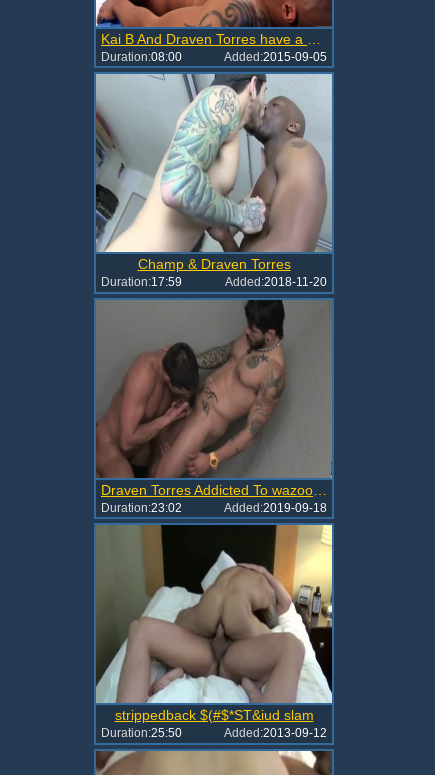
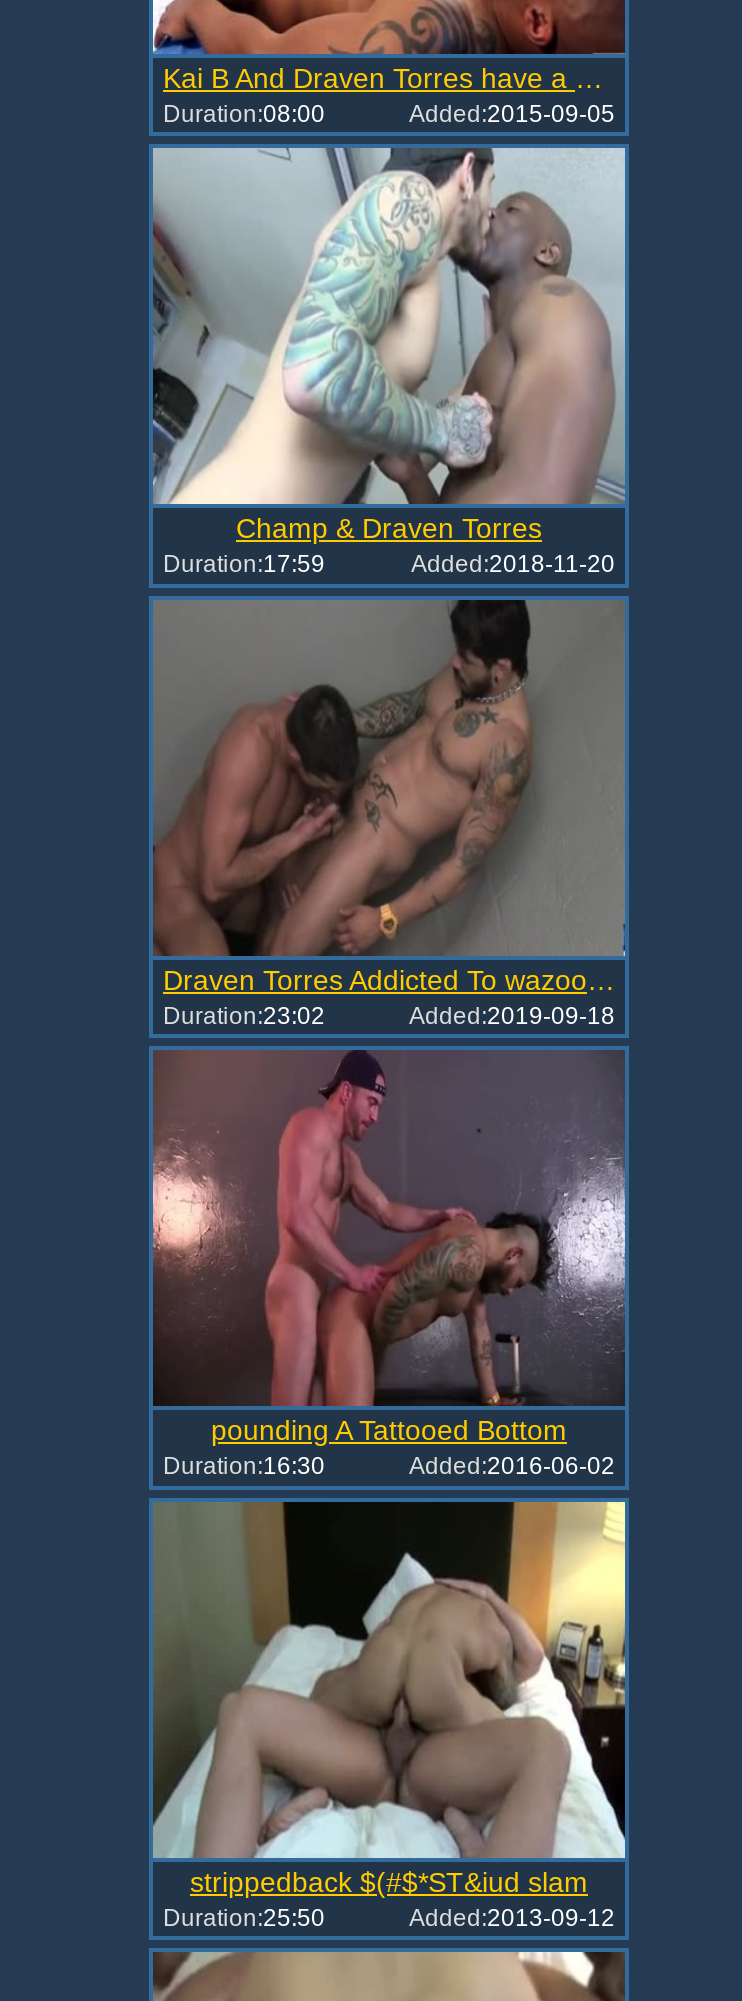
none -> [151,1050,627,1480] [image] | pounding A Tattooed Bottom | Duration:16:30 | Added:2016-06-02

